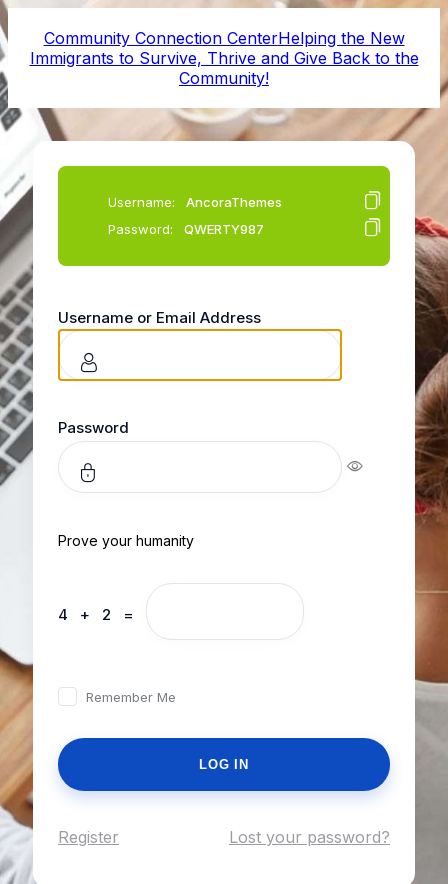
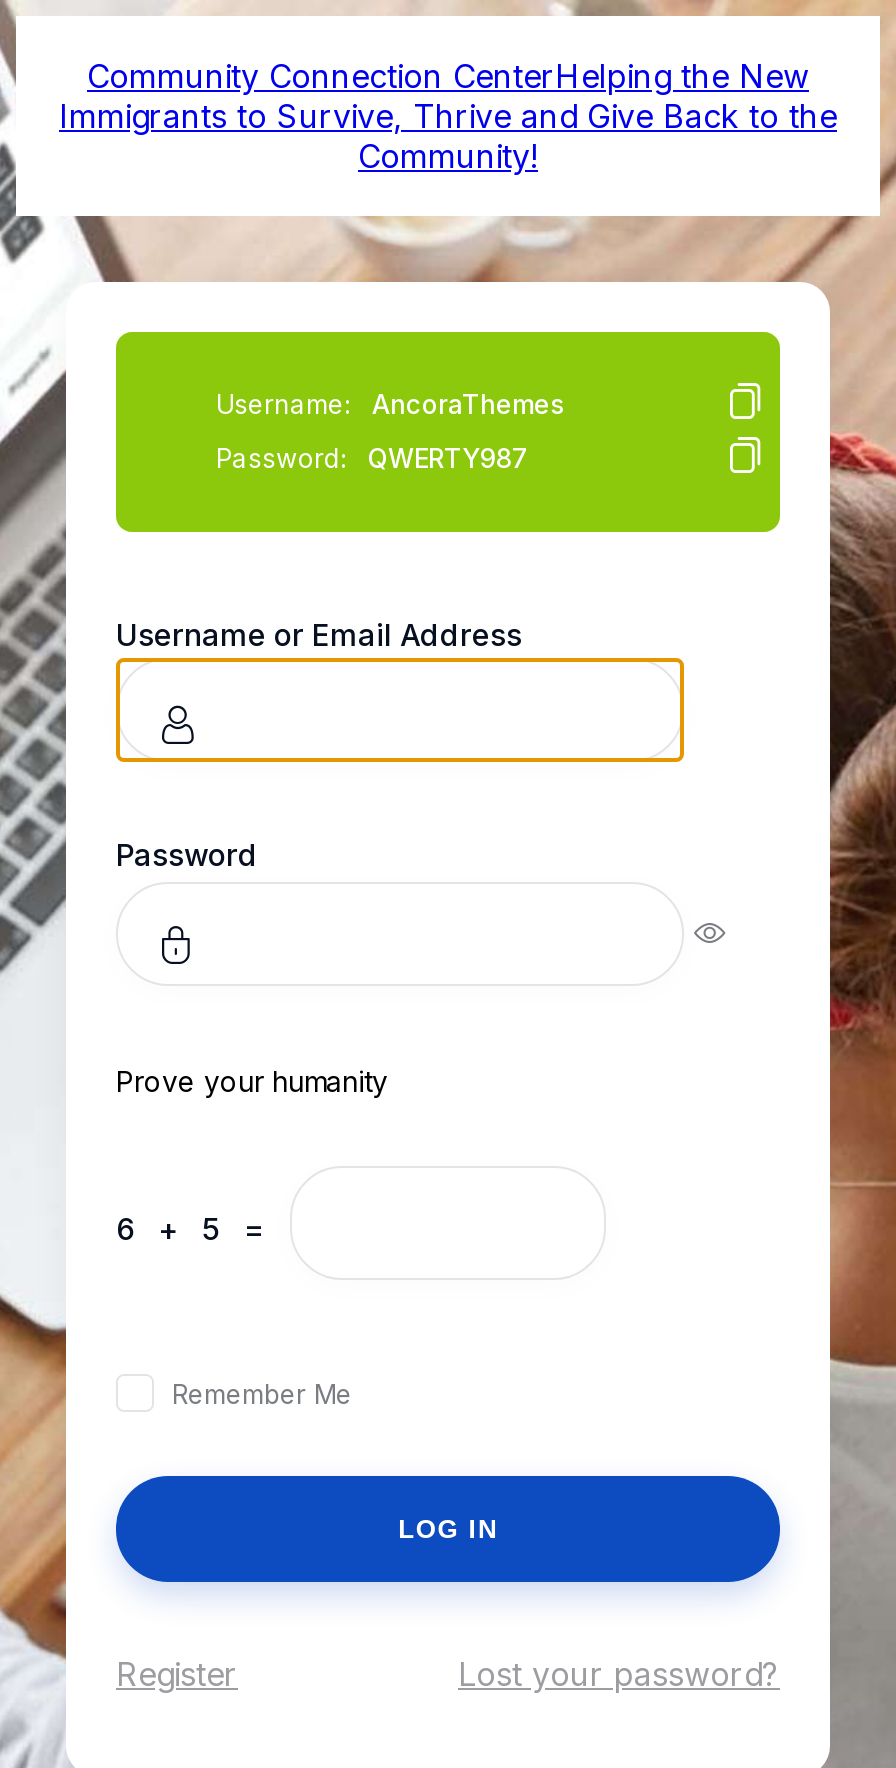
[58,605,146,624] 4 + 2 = -> [116,1209,290,1247] 6 + 5 =

